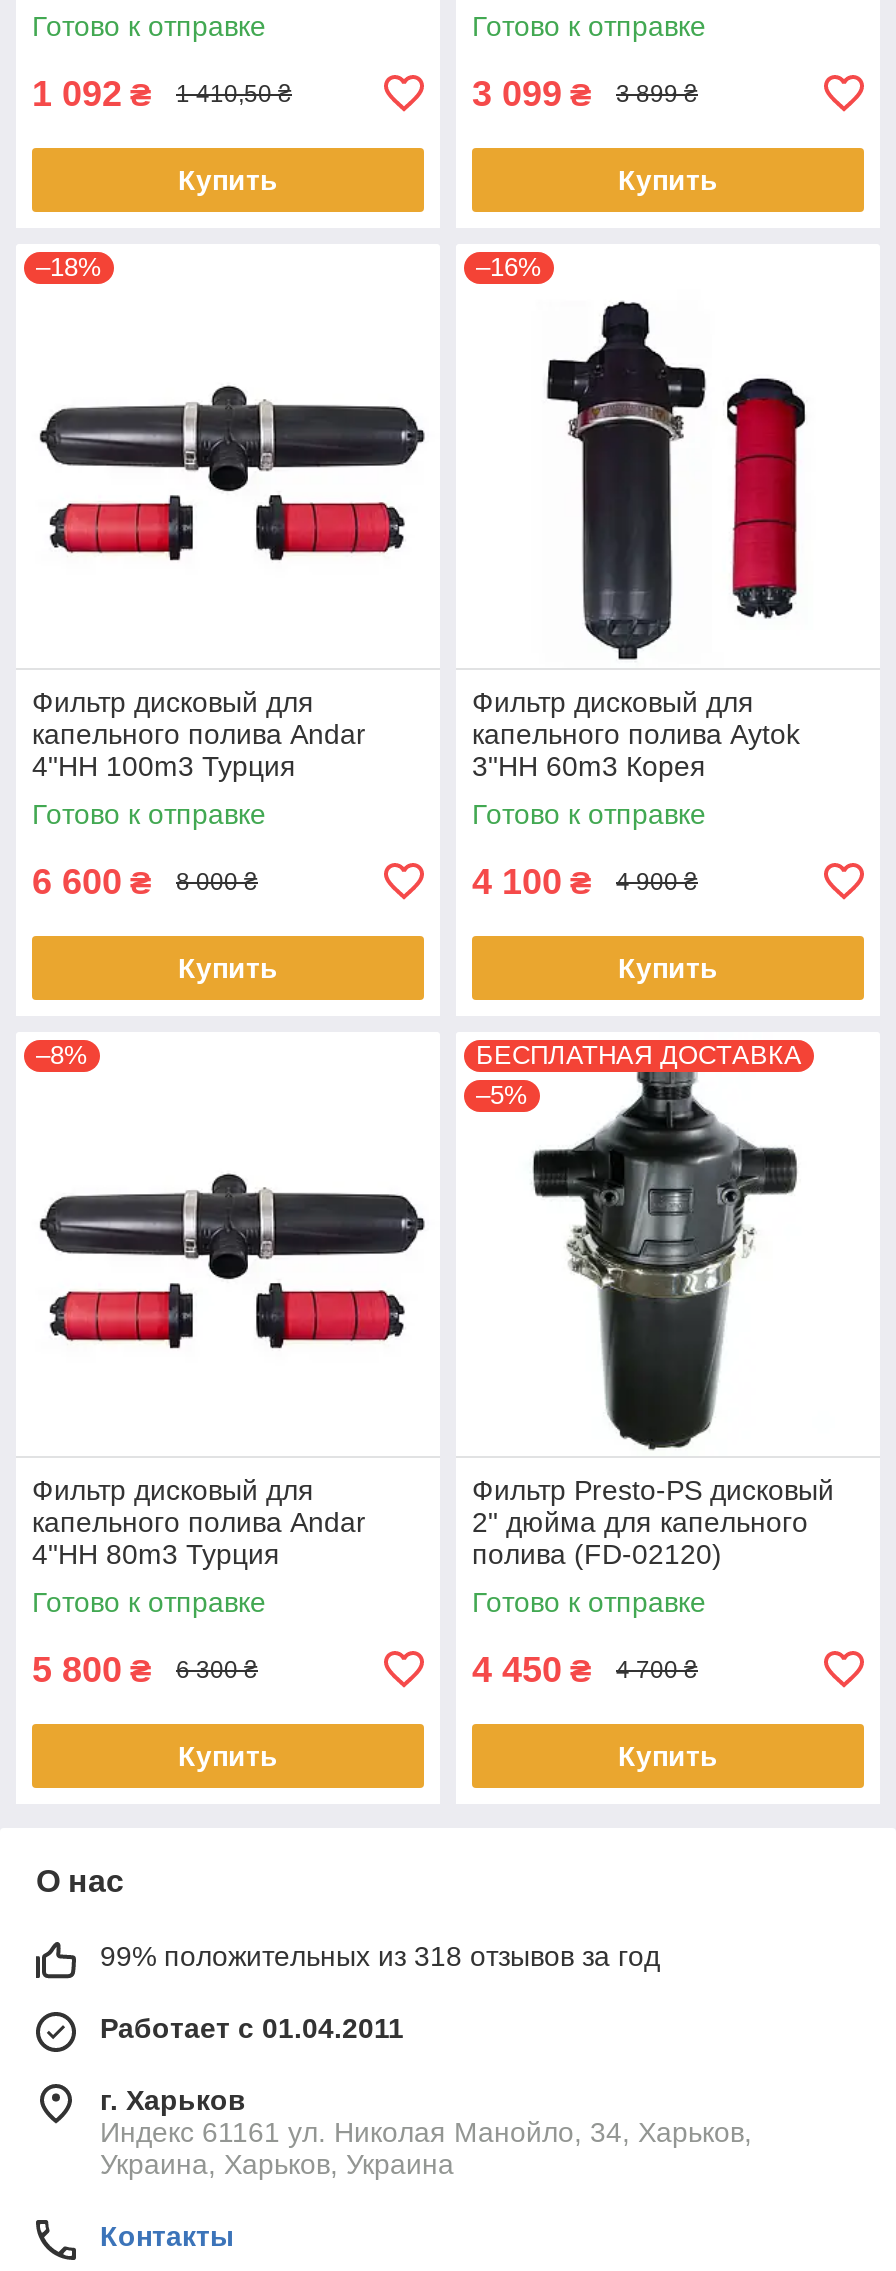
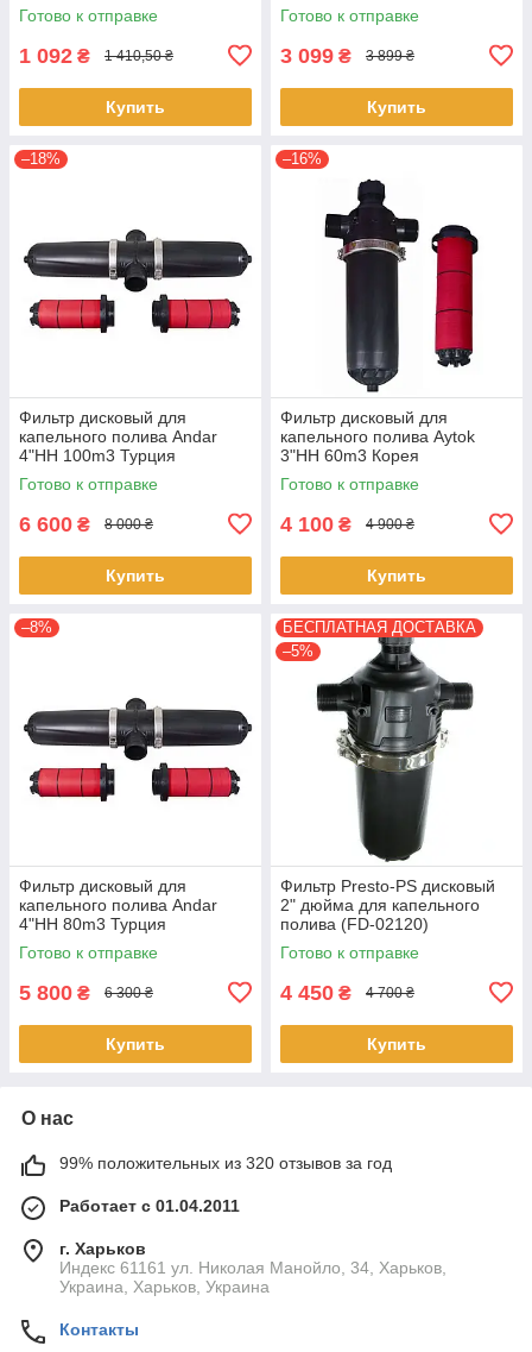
[100,1940,660,1972] 99% положительных из 318 отзывов за год -> [59,1153,392,1172] 99% положительных из 320 отзывов за год

